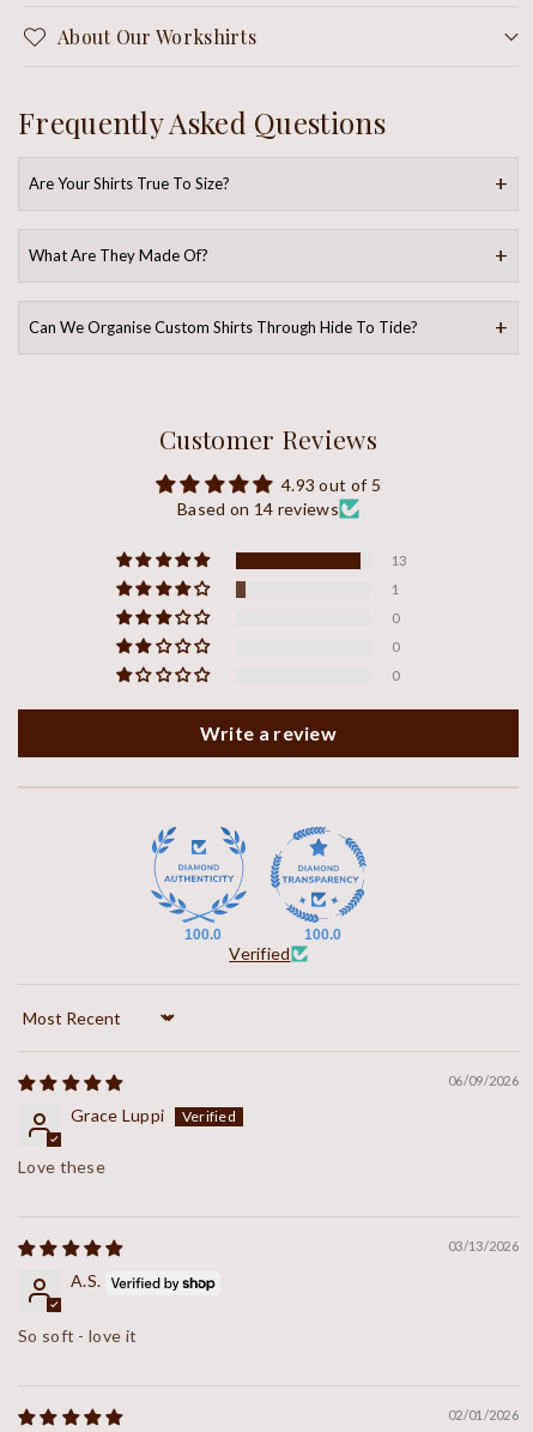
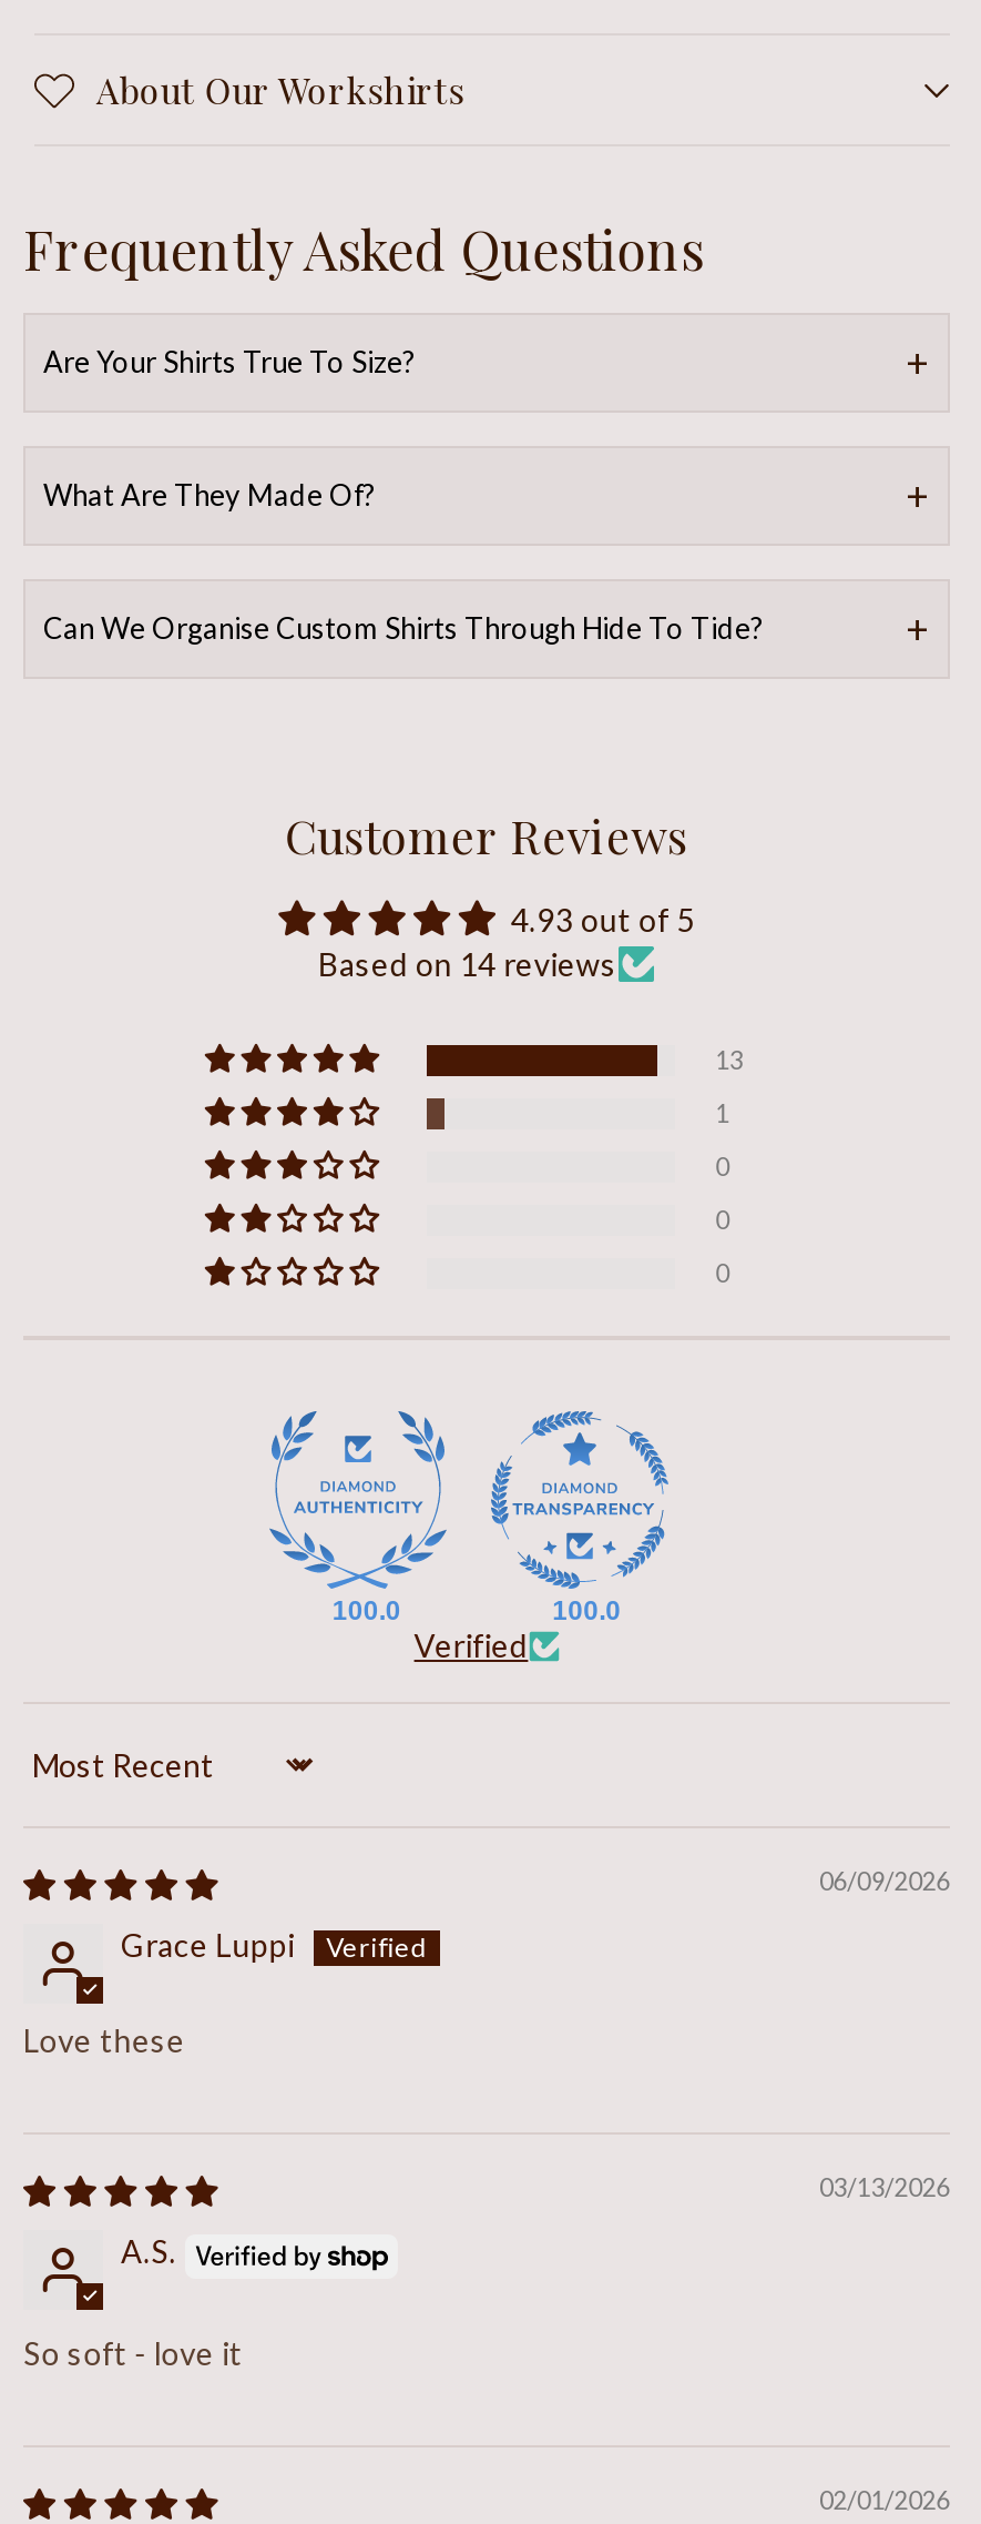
[200,722,337,745] Write a review -> none

